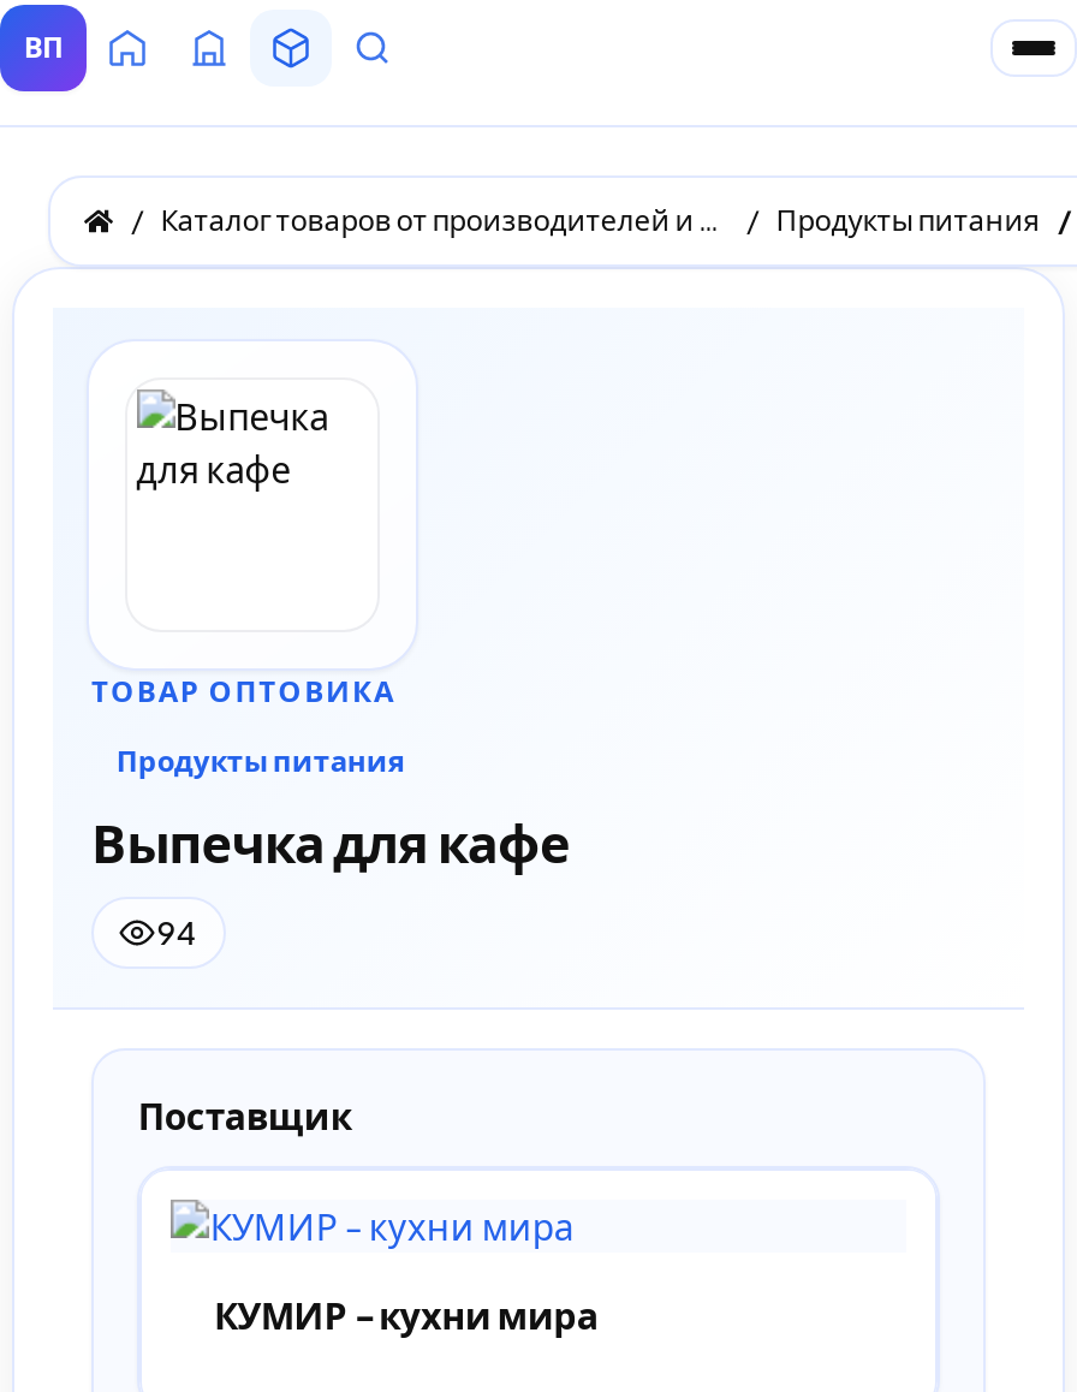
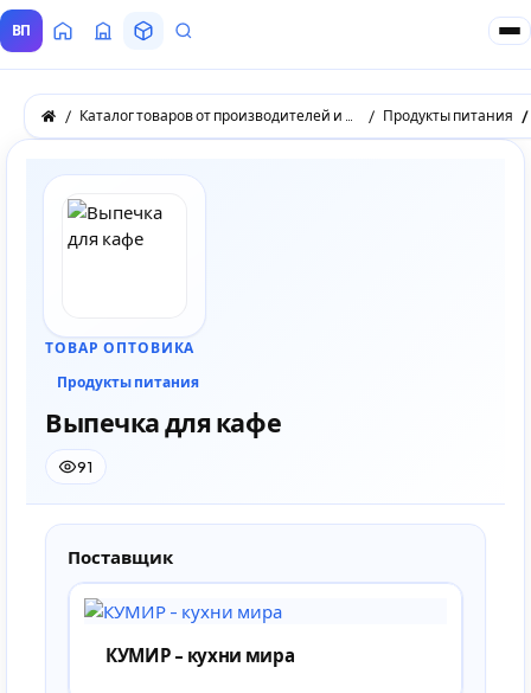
[157,912,198,951] 94 -> [78,457,93,476] 91

